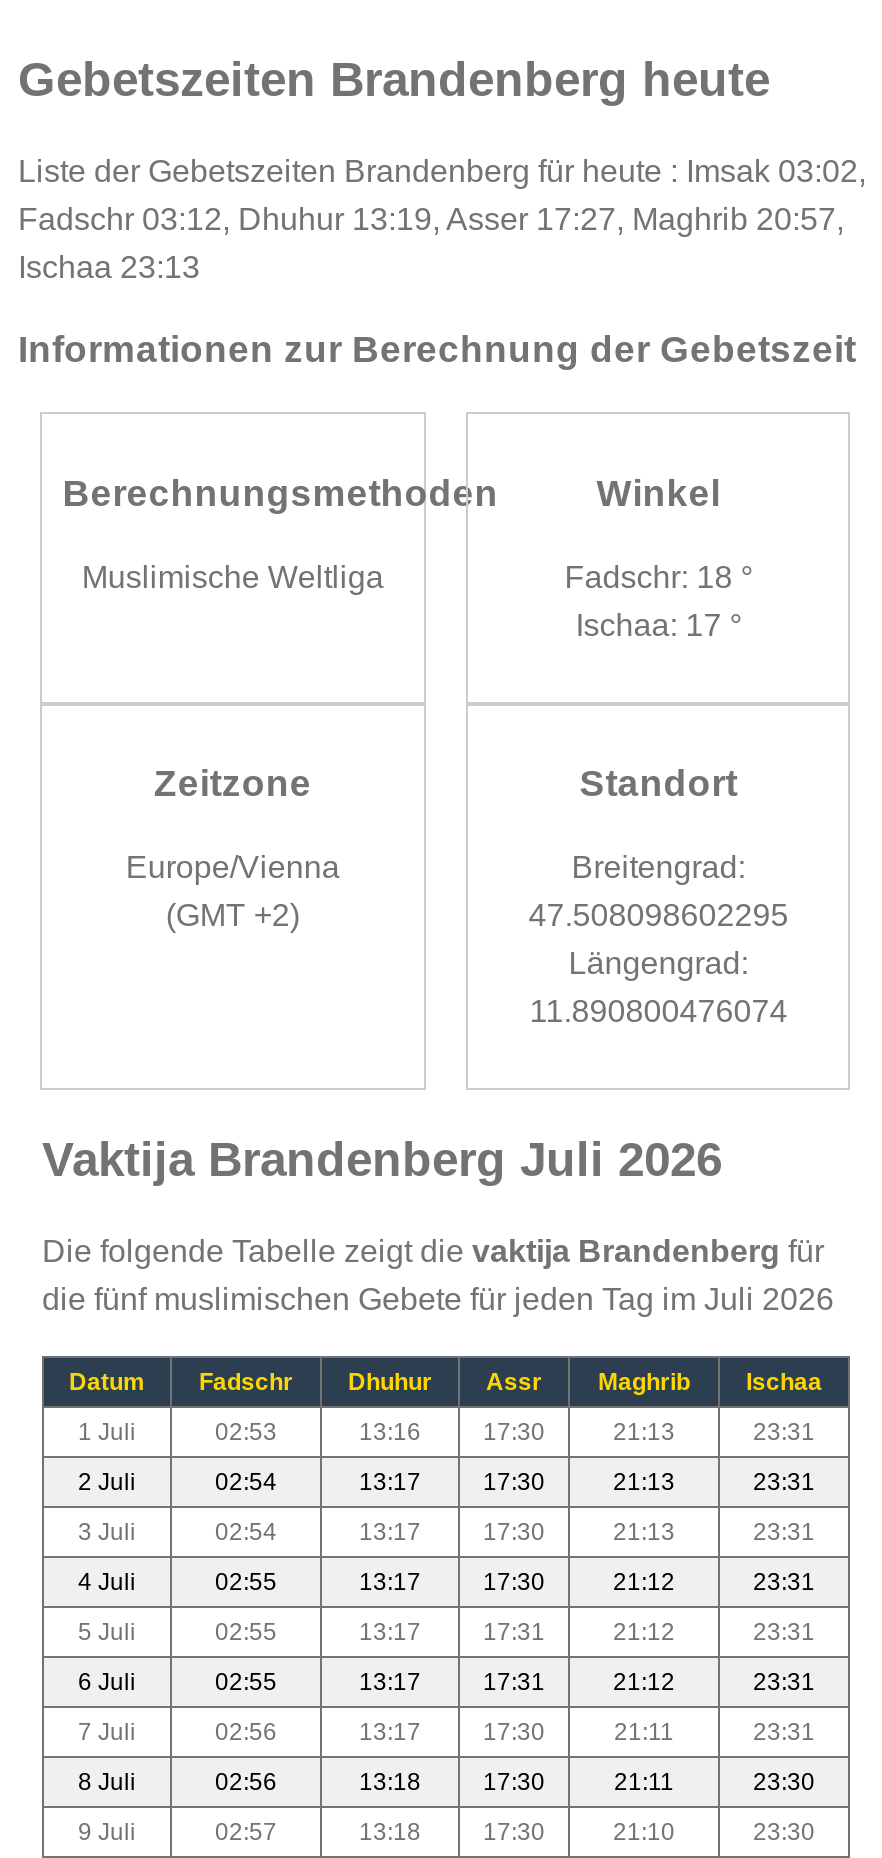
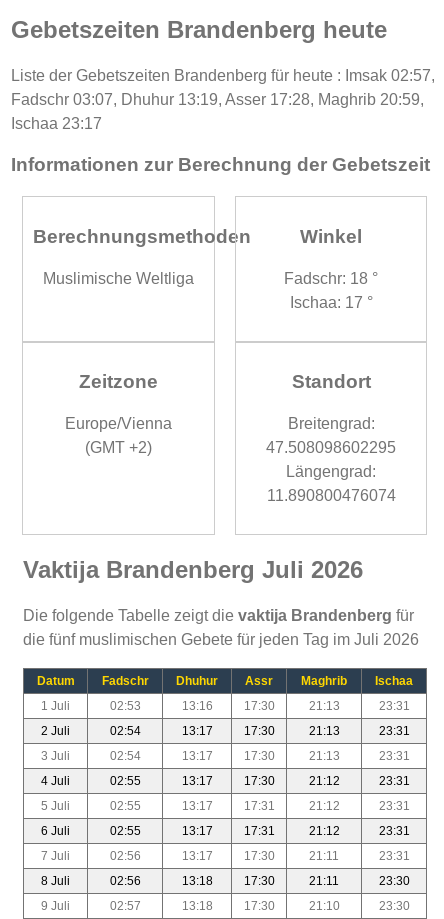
[18,153,866,187] Liste der Gebetszeiten Brandenberg für heute : Imsak 03:02, -> [11,67,435,84] Liste der Gebetszeiten Brandenberg für heute : Imsak 02:57,
[18,201,844,235] Fadschr 03:12, Dhuhur 13:19, Asser 17:27, Maghrib 20:57, -> [11,91,424,108] Fadschr 03:07, Dhuhur 13:19, Asser 17:28, Maghrib 20:59,
[18,249,200,283] Ischaa 23:13 -> [11,115,102,132] Ischaa 23:17

